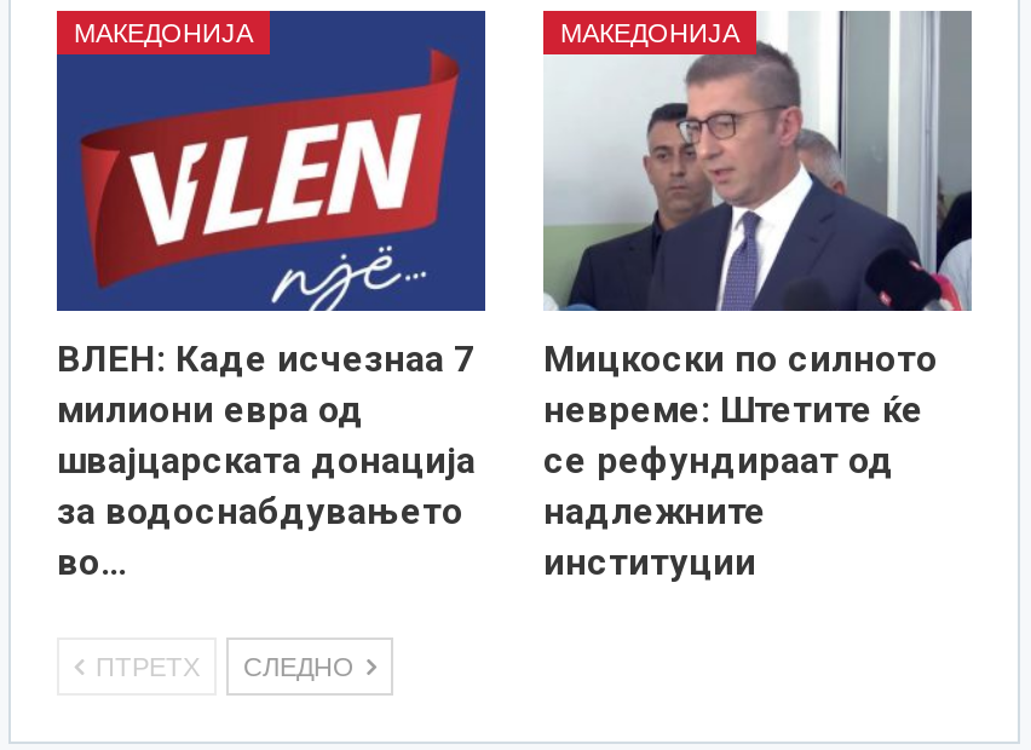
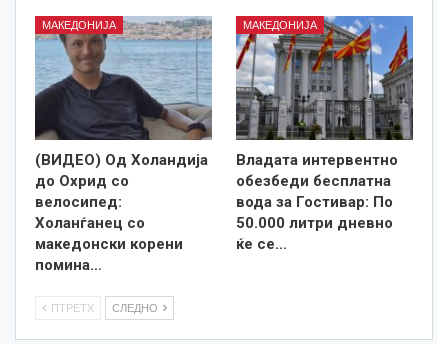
[54,11,488,585] [image] | ВЛЕН: Каде исчезнаа 7 | милиони евра од | швајцарската донација | за водоснабдувањето | во… -> [34,16,212,274] [image] | (ВИДЕО) Од Холандија | до Охрид со | велосипед: | Холанѓанец со | македонски корени | помина…
[543,11,972,585] [image] | Мицкоски по силното | невреме: Штетите ќе | се рефундираат од | надлежните | институции -> [235,15,413,253] [image] | Владата интервентно | обезбеди бесплатна | вода за Гостивар: По | 50.000 литри дневно | ќе се…

